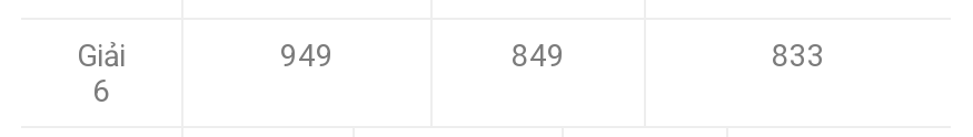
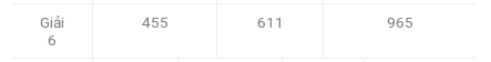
[280,38,334,73] 949 -> [141,13,168,31] 455
[512,38,565,73] 849 -> [257,13,283,31] 611
[772,38,825,73] 833 -> [386,13,413,31] 965

